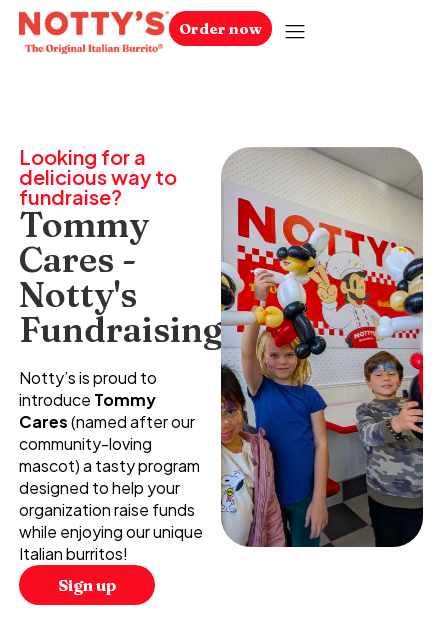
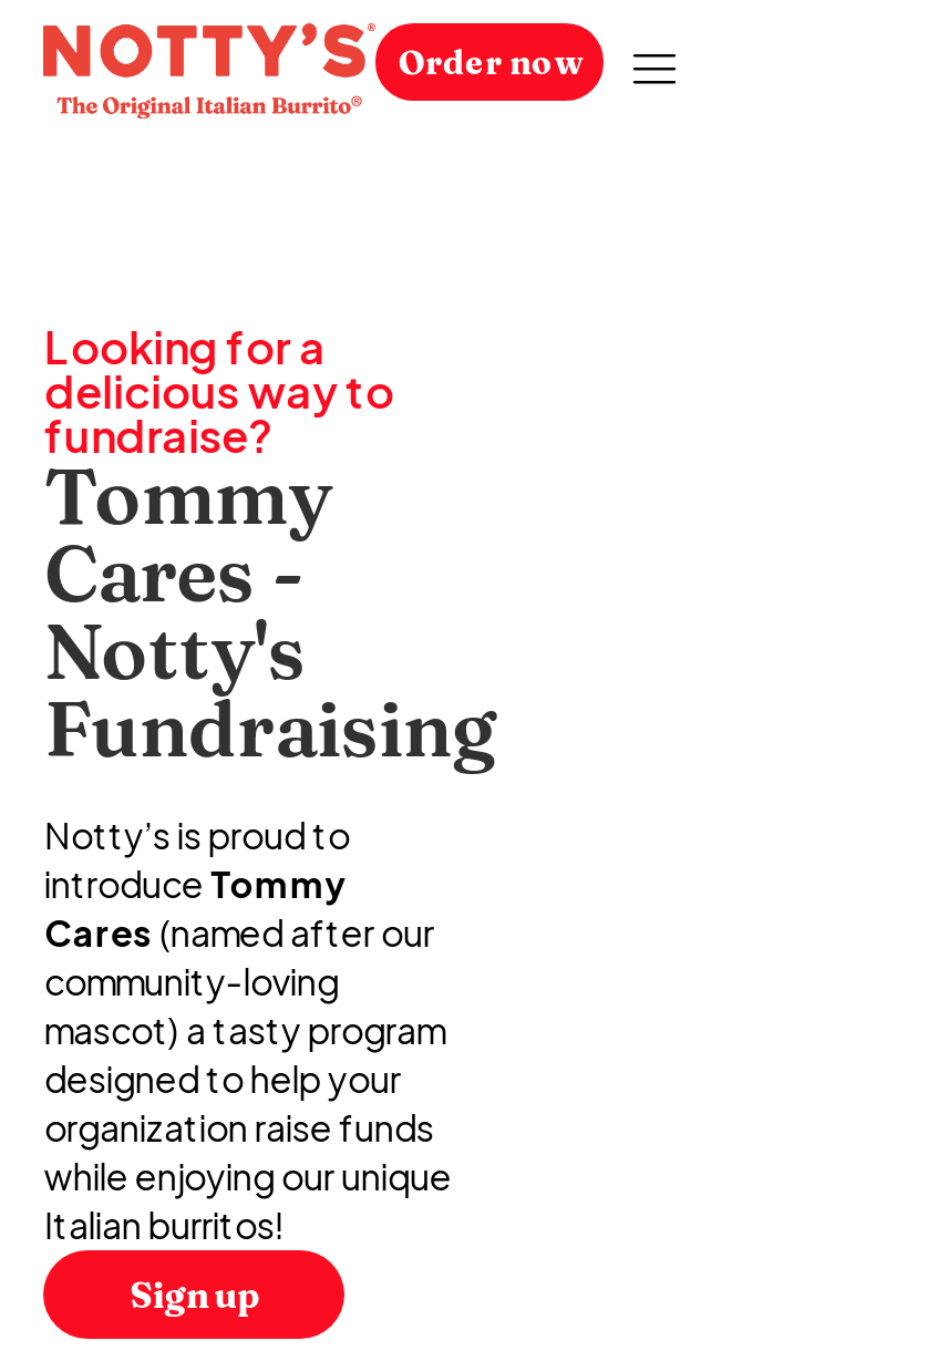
[220,146,424,548] [image] -> none

